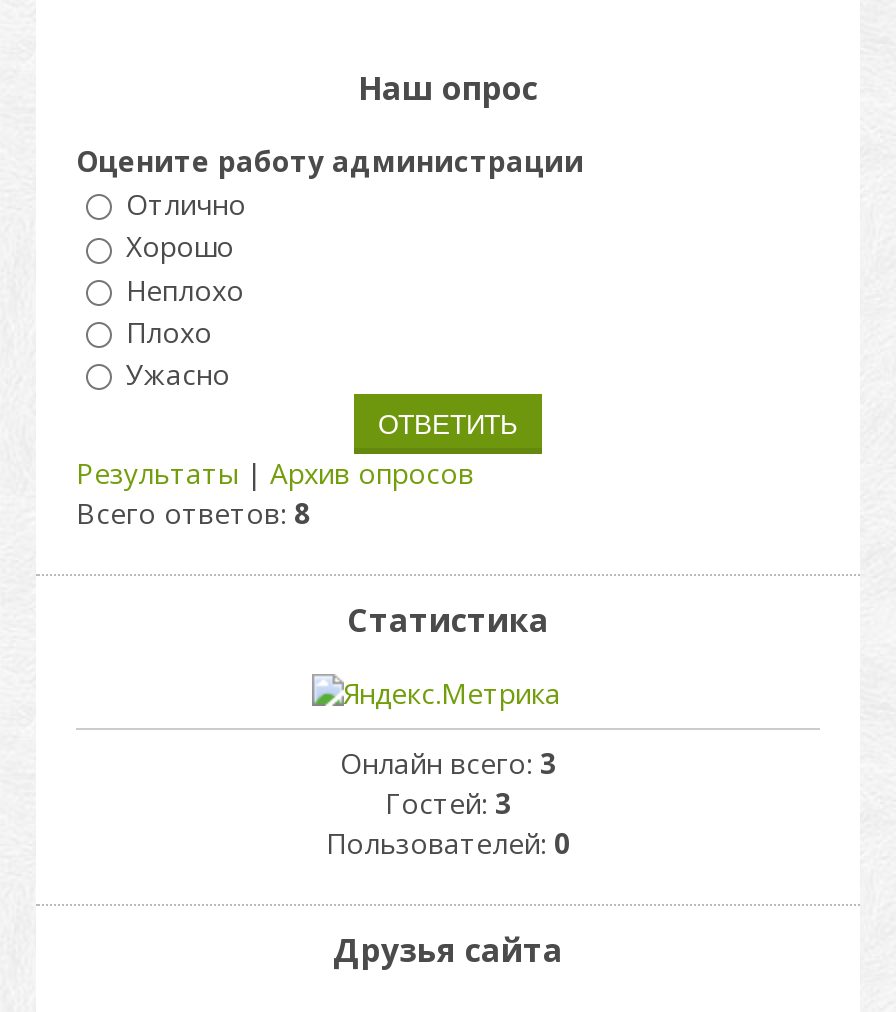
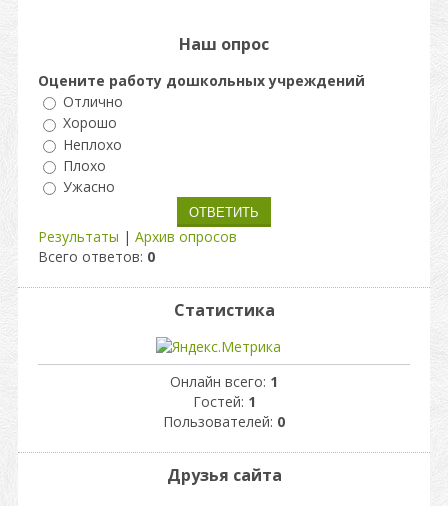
[76,142,584,180] Оцените работу администрации -> [38,71,365,90] Оцените работу дошкольных учреждений
[76,494,310,532] Всего ответов: 8 -> [38,247,155,266] Всего ответов: 0
[340,744,556,782] Онлайн всего: 3 -> [170,372,278,391] Онлайн всего: 1
[385,784,511,822] Гостей: 3 -> [192,392,255,411] Гостей: 1

